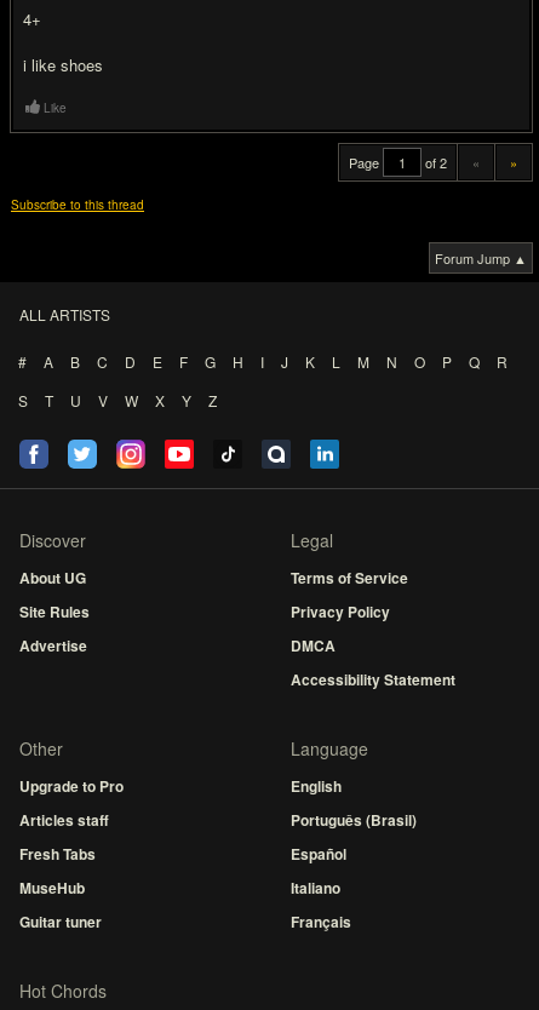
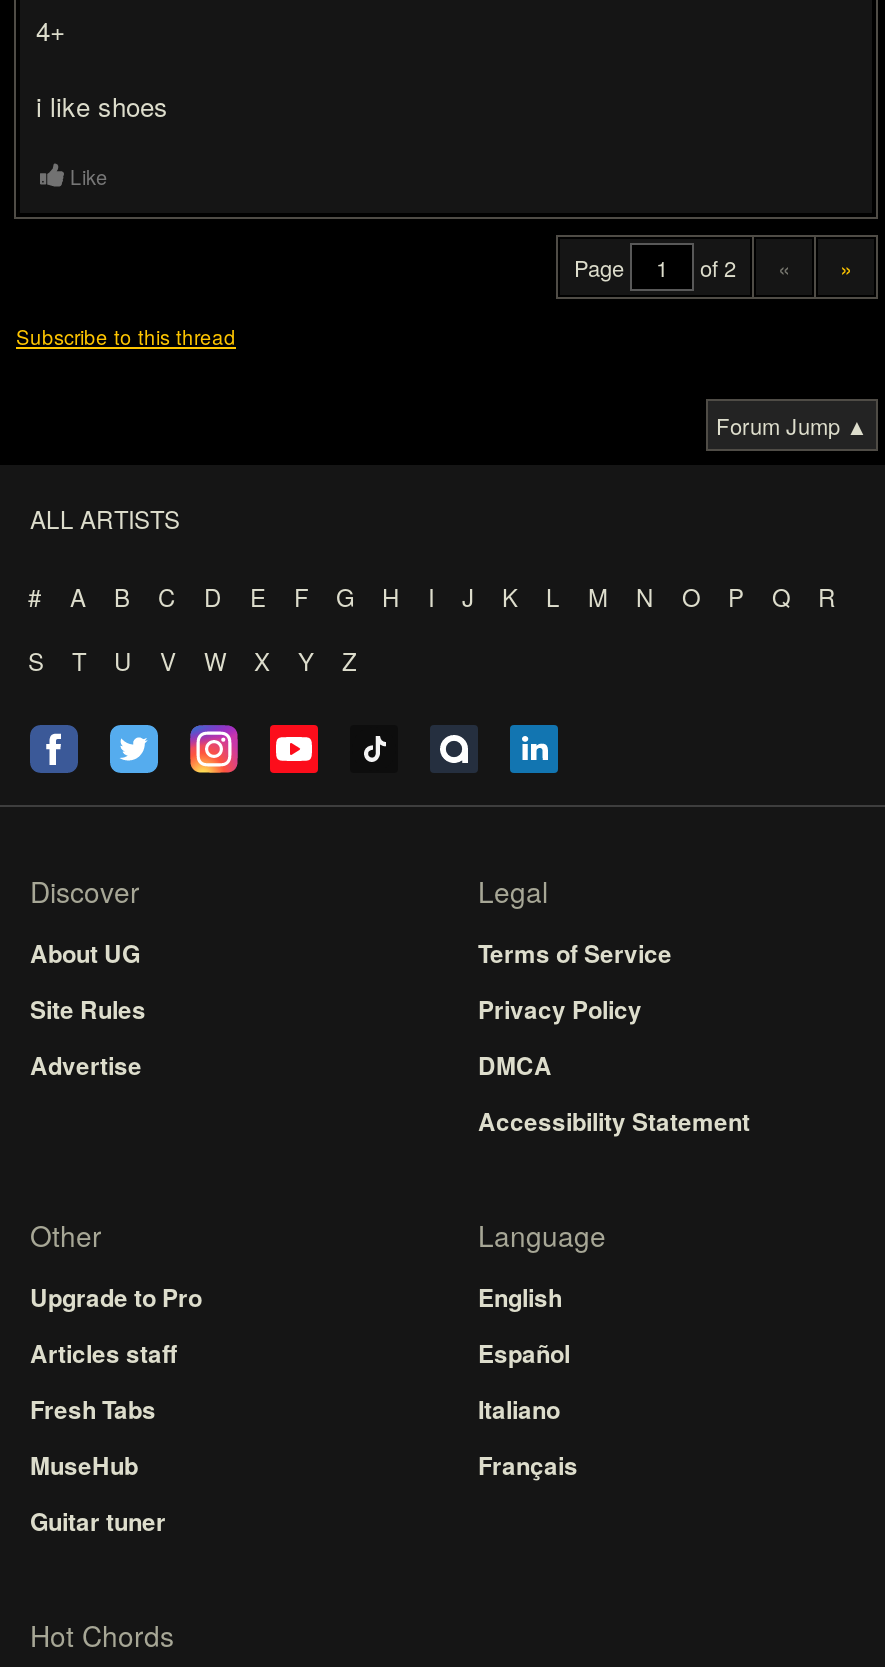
[291,809,417,831] Português (Brasil) -> none
moved [291,843,351,932] -> [478,1335,578,1483]: Español | Italiano | Français

